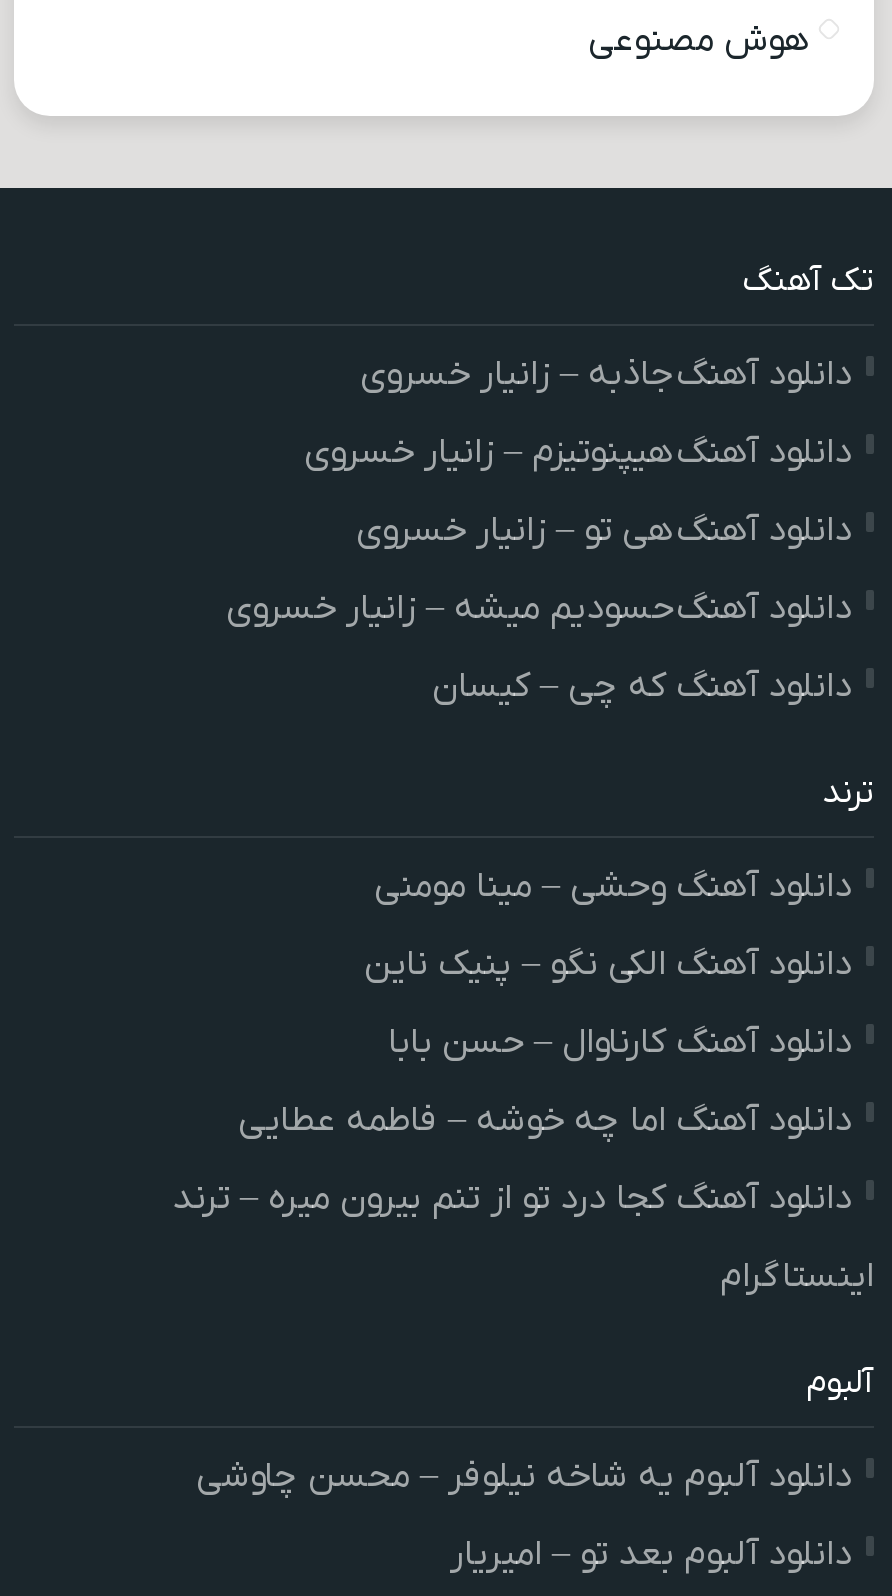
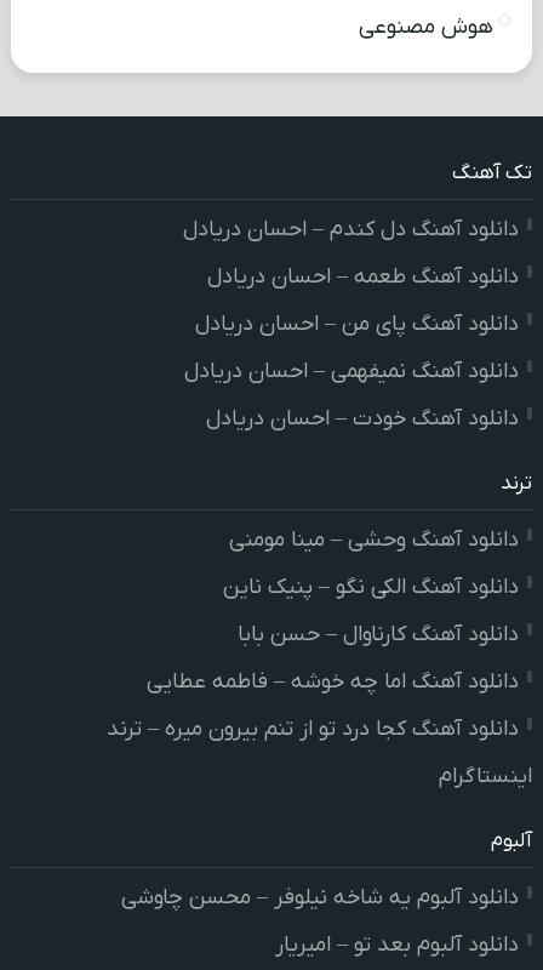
[360,353,852,399] دانلود آهنگ جاذبه – زانیار خسروی -> [183,216,519,244] دانلود آهنگ دل کندم – احسان دریادل
[304,431,852,477] دانلود آهنگ هیپنوتیزم – زانیار خسروی -> [207,263,519,291] دانلود آهنگ طعمه – احسان دریادل
[356,509,852,555] دانلود آهنگ هی تو – زانیار خسروی -> [195,311,519,339] دانلود آهنگ پای من – احسان دریادل
[226,587,852,633] دانلود آهنگ حسودیم میشه – زانیار خسروی -> [184,358,519,386] دانلود آهنگ نمیفهمی – احسان دریادل
[432,665,852,711] دانلود آهنگ که چی – کیسان -> [206,405,519,433] دانلود آهنگ خودت – احسان دریادل

